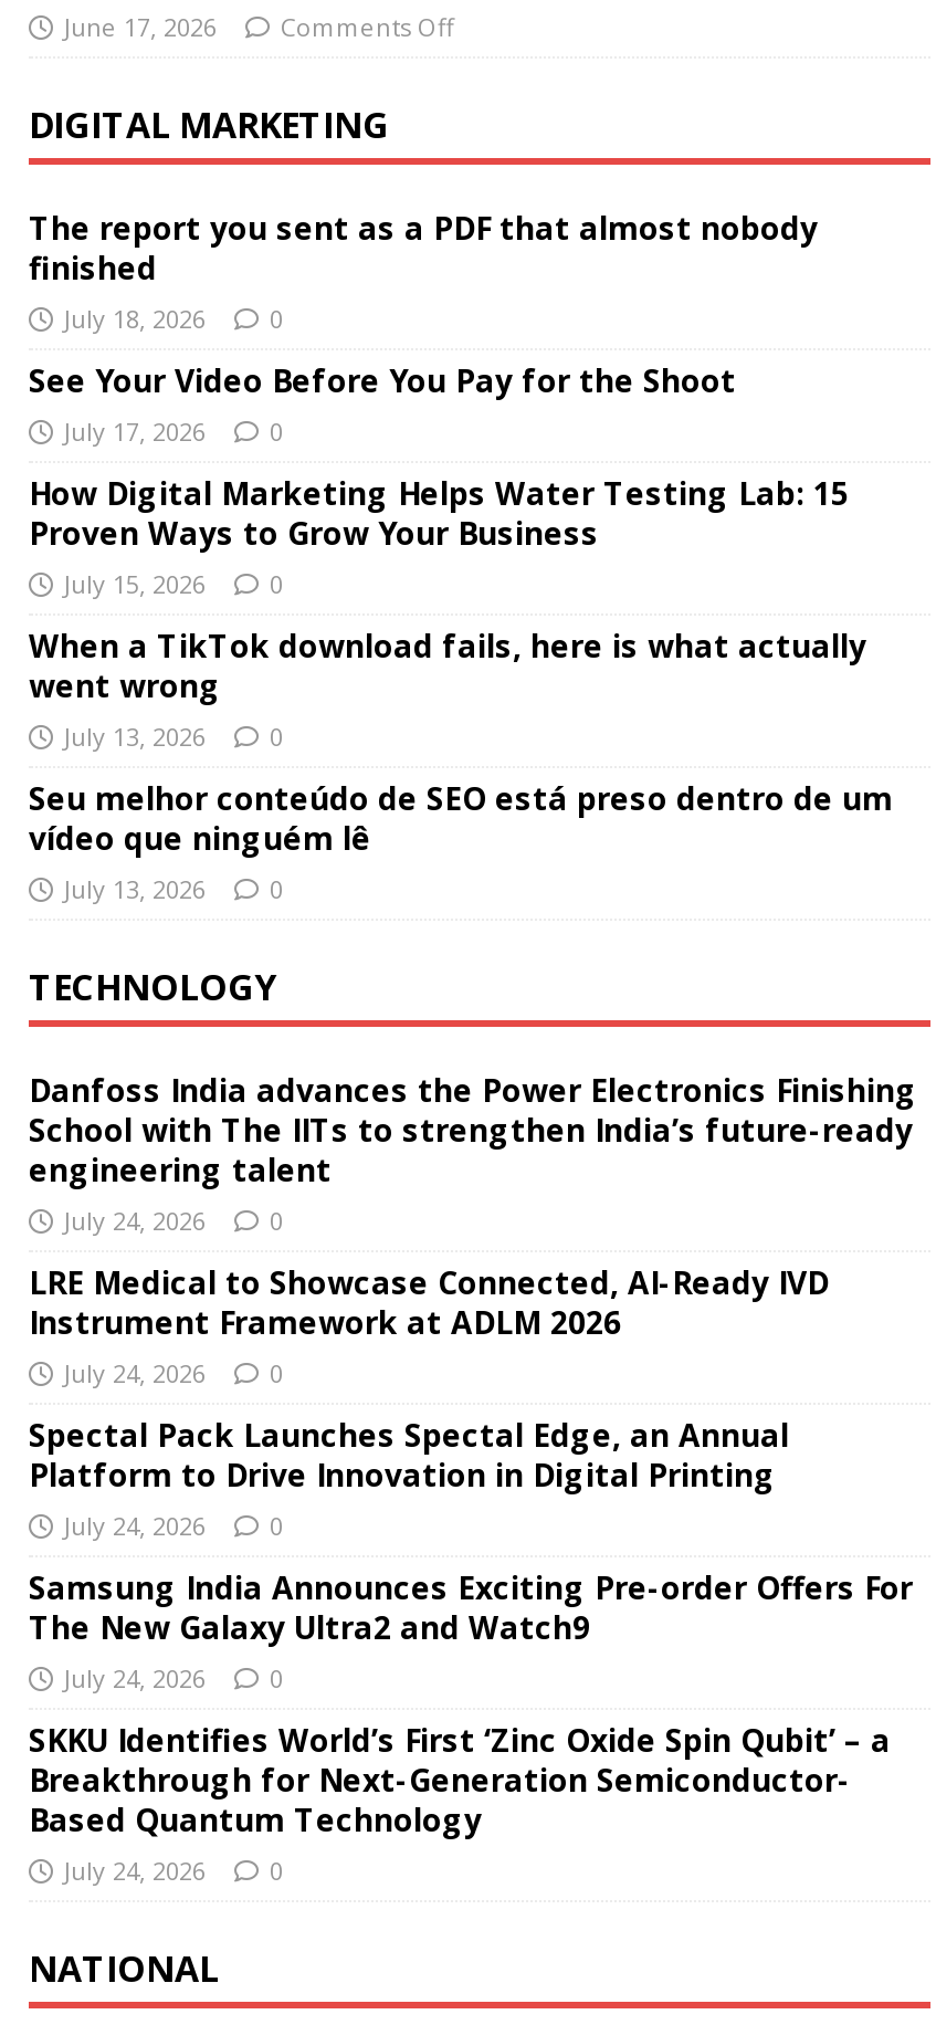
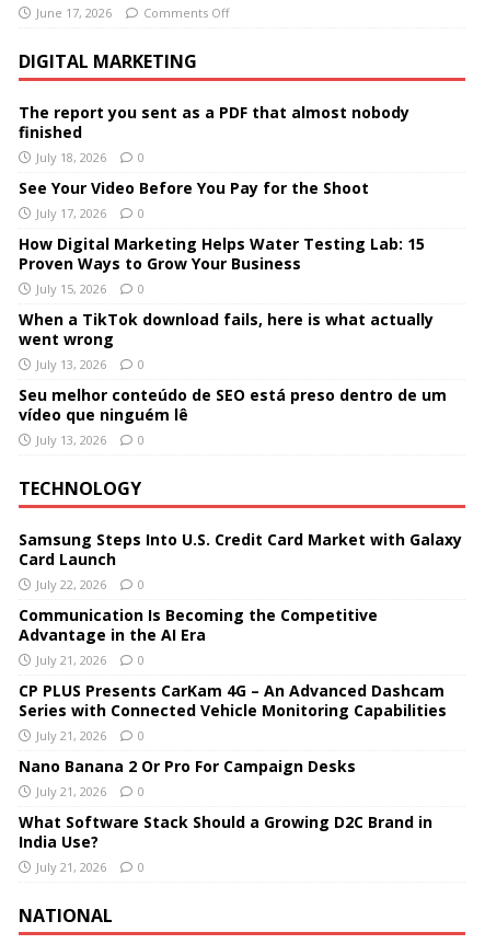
[29,1068,917,1236] Danfoss India advances the Power Electronics Finishing | School with The IITs to strengthen India’s future-ready | engineering talent | July 24, 2026 -> [19,529,462,592] Samsung Steps Into U.S. Credit Card Market with Galaxy | Card Launch | July 22, 2026
[29,1260,829,1388] LRE Medical to Showcase Connected, AI-Ready IVD | Instrument Framework at ADLM 2026 | July 24, 2026 -> [19,605,378,668] Communication Is Becoming the Competitive | Advantage in the AI Era | July 21, 2026
[29,1413,789,1541] Spectal Pack Launches Spectal Edge, an Annual | Platform to Drive Innovation in Digital Printing | July 24, 2026 -> [19,680,447,744] CP PLUS Presents CarKam 4G – An Advanced Dashcam | Series with Connected Vehicle Monitoring Capabilities | July 21, 2026
[29,1565,913,1693] Samsung India Announces Exciting Pre-order Offers For | The New Galaxy Ultra2 and Watch9 | July 24, 2026 -> [19,756,356,799] Nano Banana 2 Or Pro For Campaign Desks | July 21, 2026
[29,1718,891,1886] SKKU Identifies World’s First ‘Zinc Oxide Spin Qubit’ – a | Breakthrough for Next-Generation Semiconductor- | Based Quantum Technology | July 24, 2026 -> [19,811,432,875] What Software Stack Should a Growing D2C Brand in | India Use? | July 21, 2026

